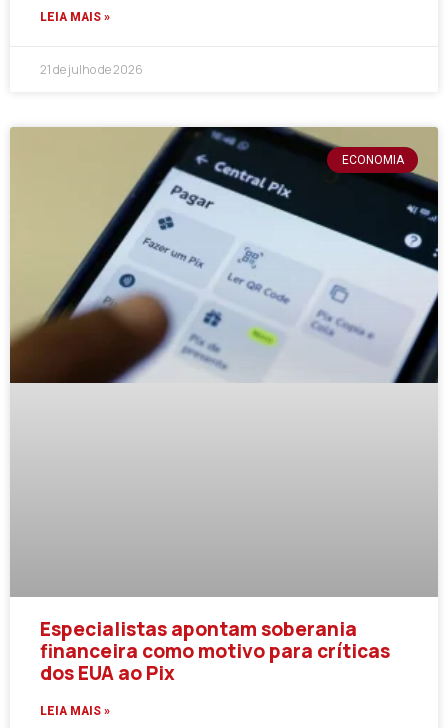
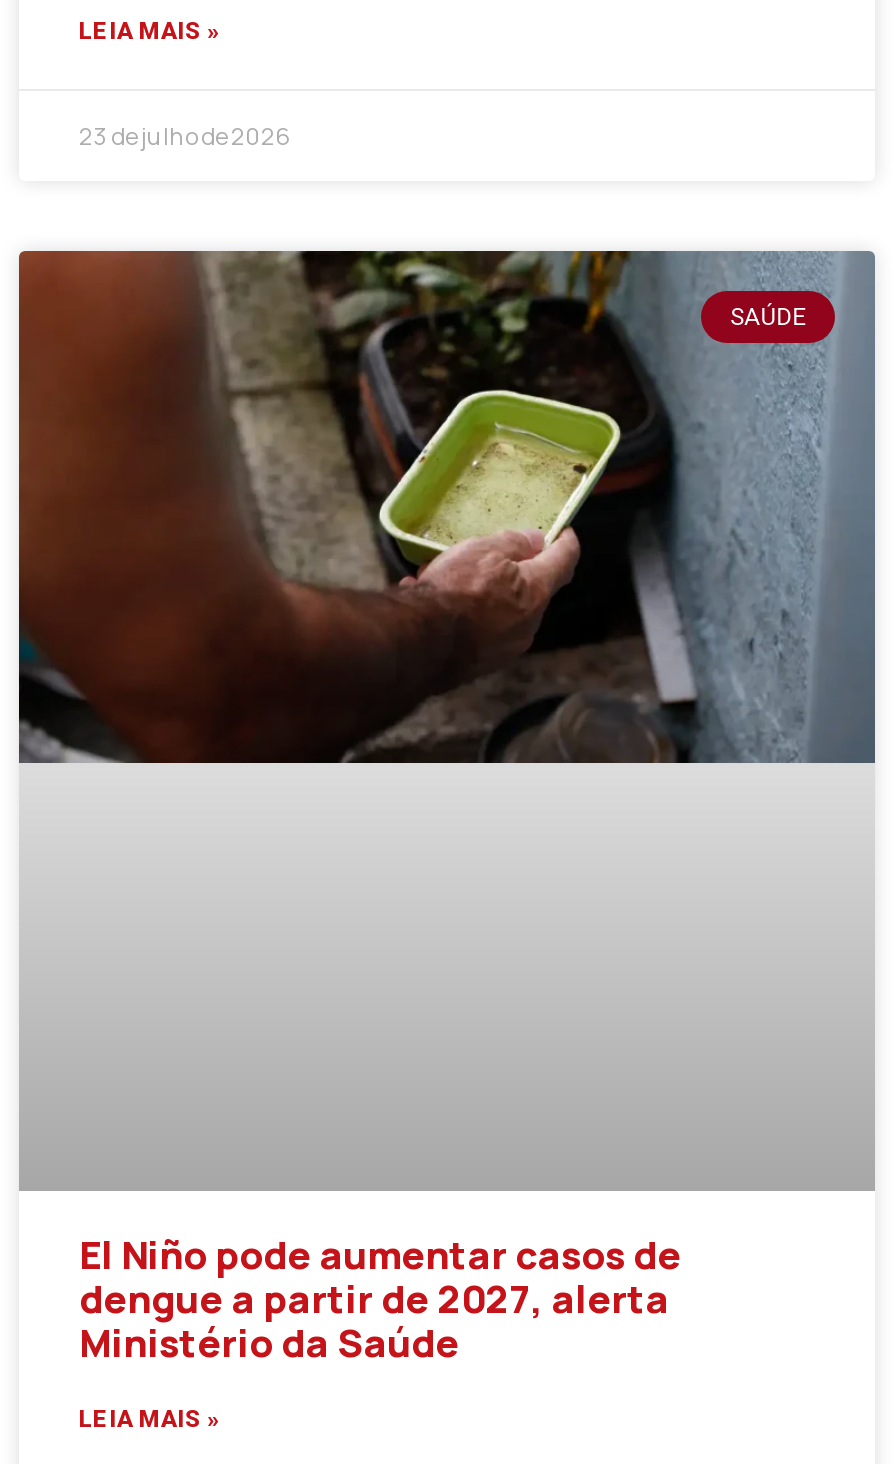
[40,61,143,78] 21 de julho de 2026 -> [79,118,291,152] 23 de julho de 2026
[9,126,439,384] [image] | ECONOMIA -> [17,248,877,764] [image] | SAÚDE
[40,616,390,686] Especialistas apontam soberania | financeira como motivo para críticas | dos EUA ao Pix -> [79,1229,681,1369] El Niño pode aumentar casos de | dengue a partir de 2027, alerta | Ministério da Saúde

